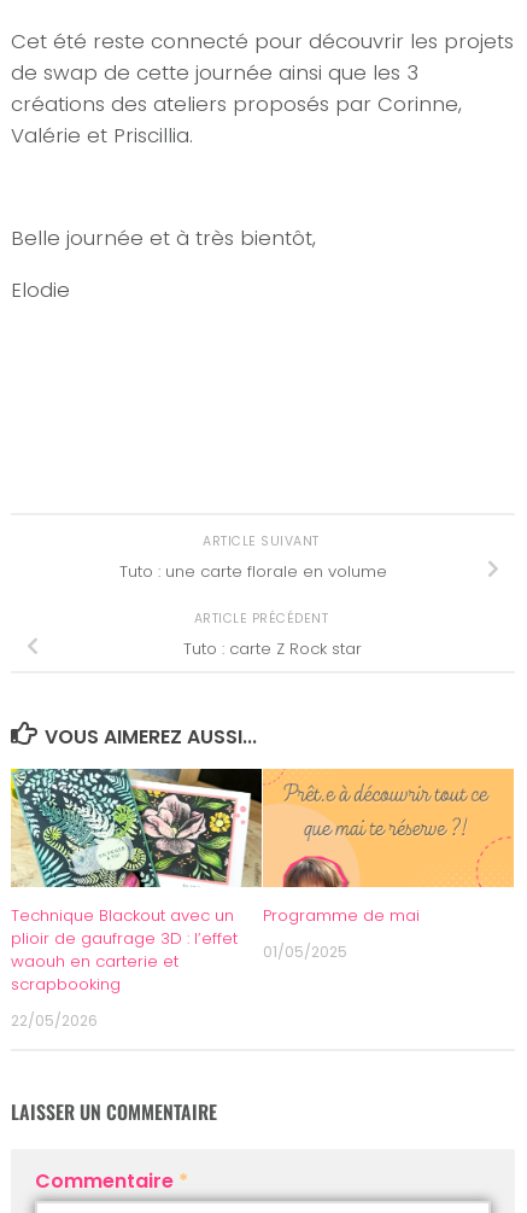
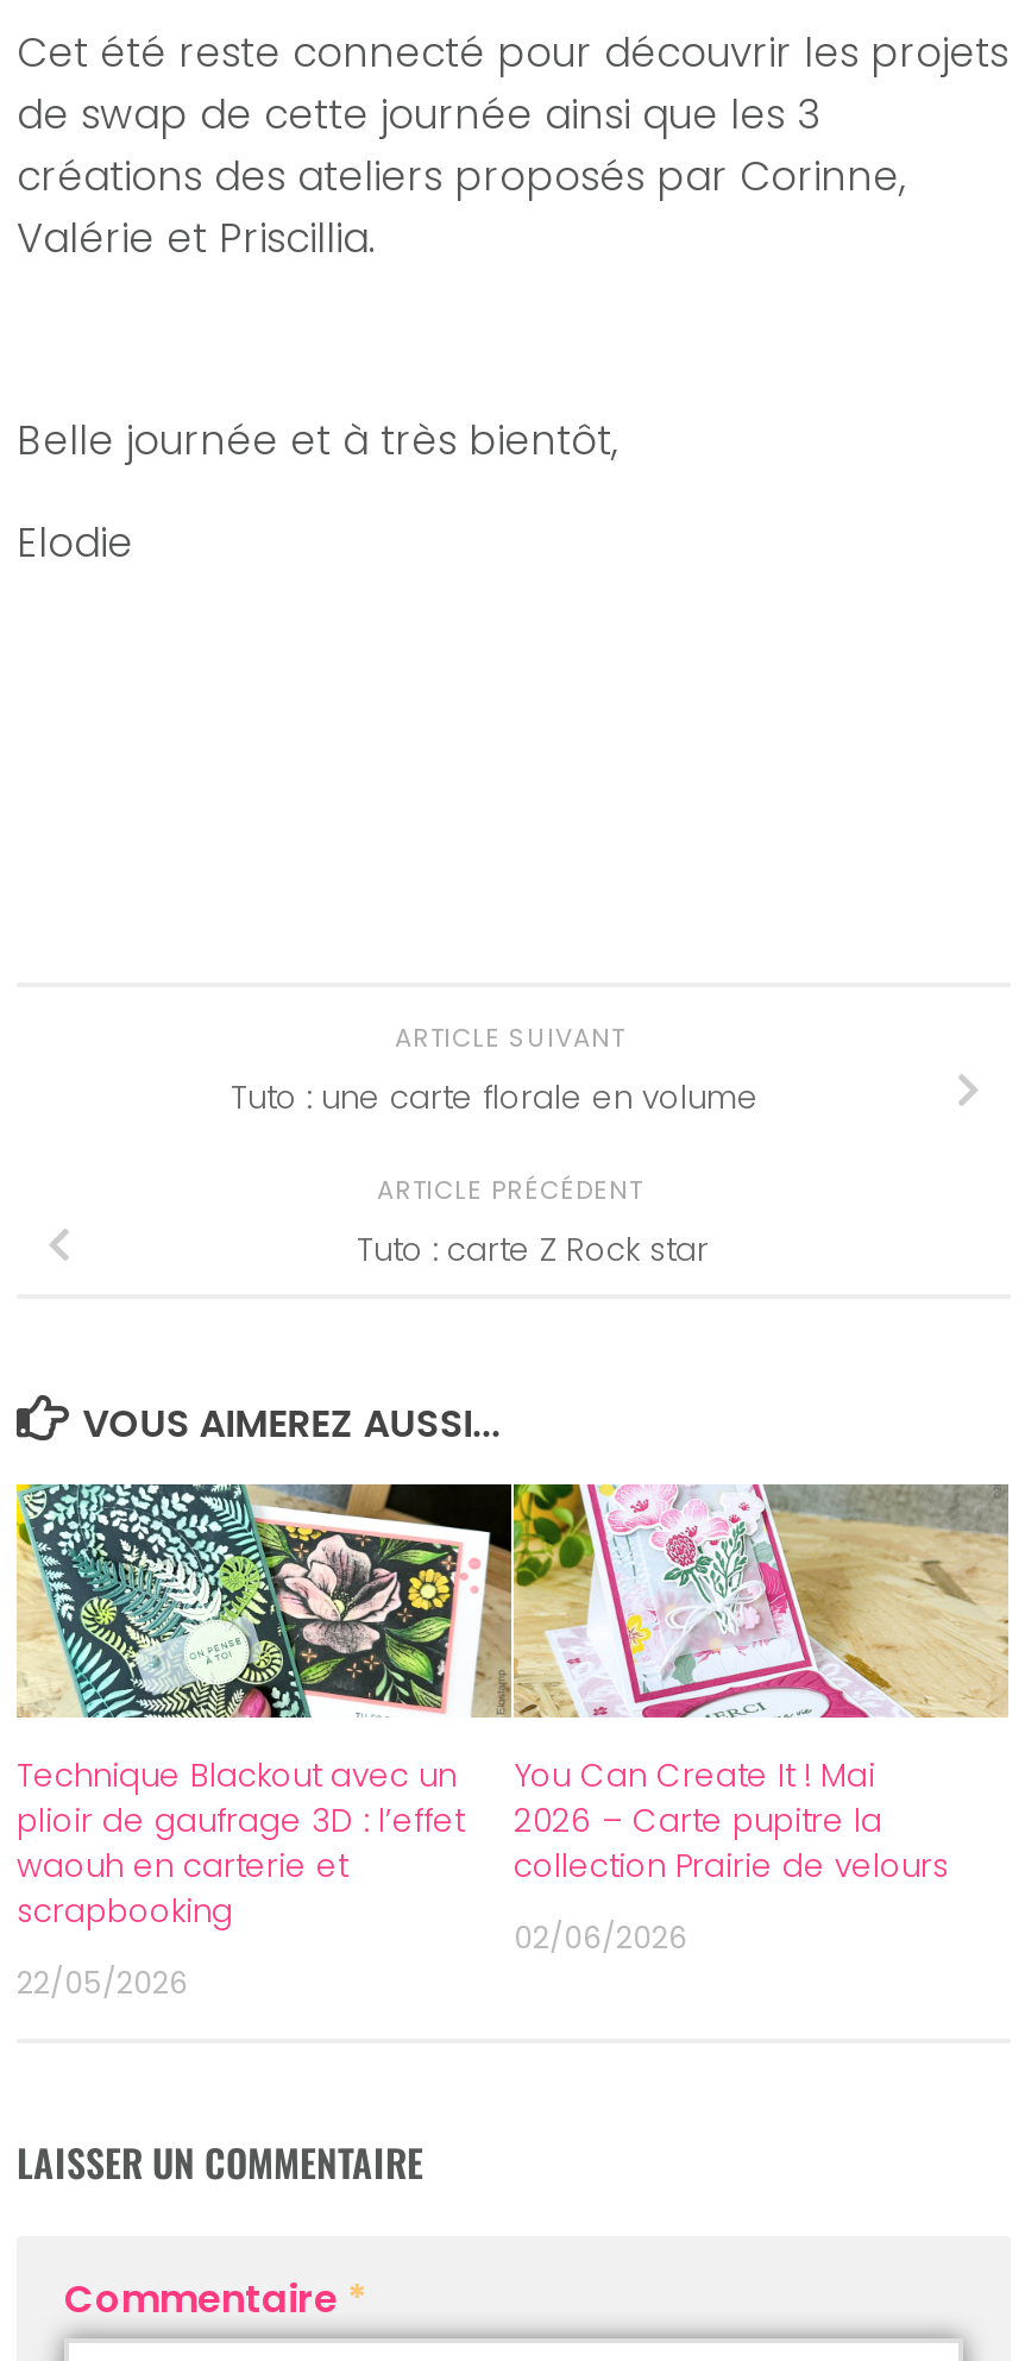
[262,768,515,926] [image] | Programme de mai -> [511,1482,1011,1888] [image] | You Can Create It ! Mai | 2026 – Carte pupitre la | collection Prairie de velours
[263,941,347,961] 01/05/2025 -> [514,1916,687,1957] 02/06/2026

